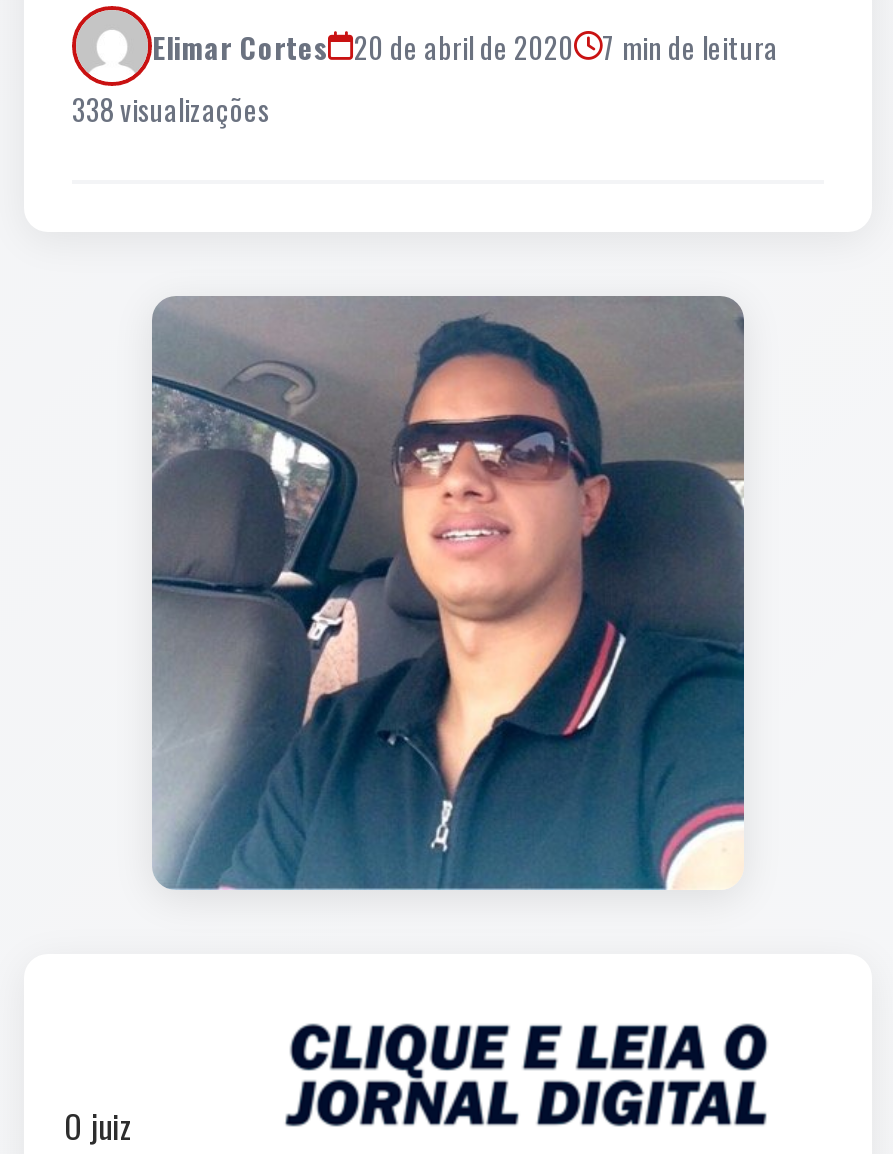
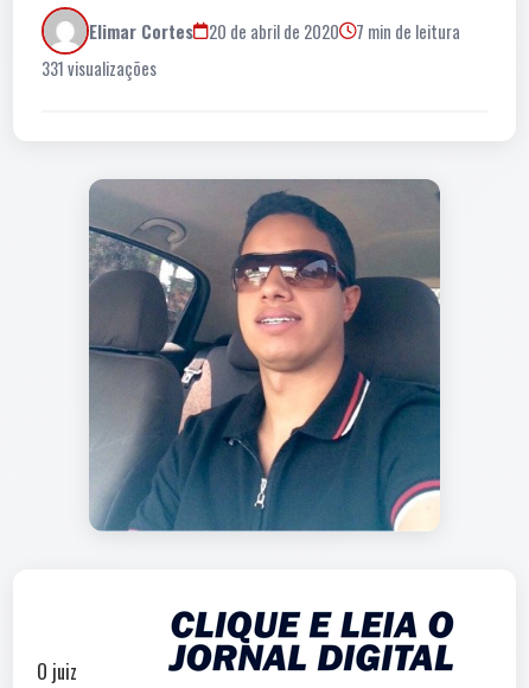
[72,88,270,130] 338 visualizações -> [42,56,157,81] 331 visualizações

